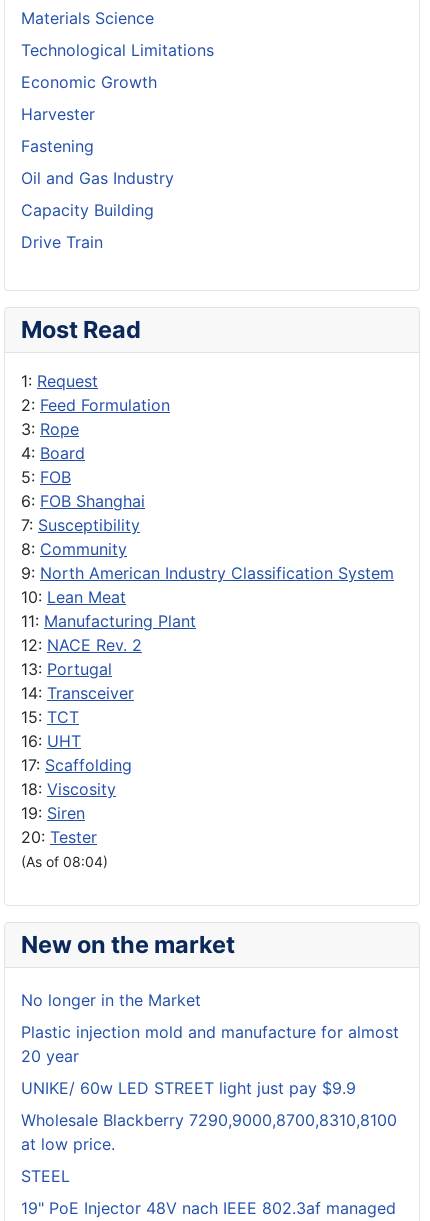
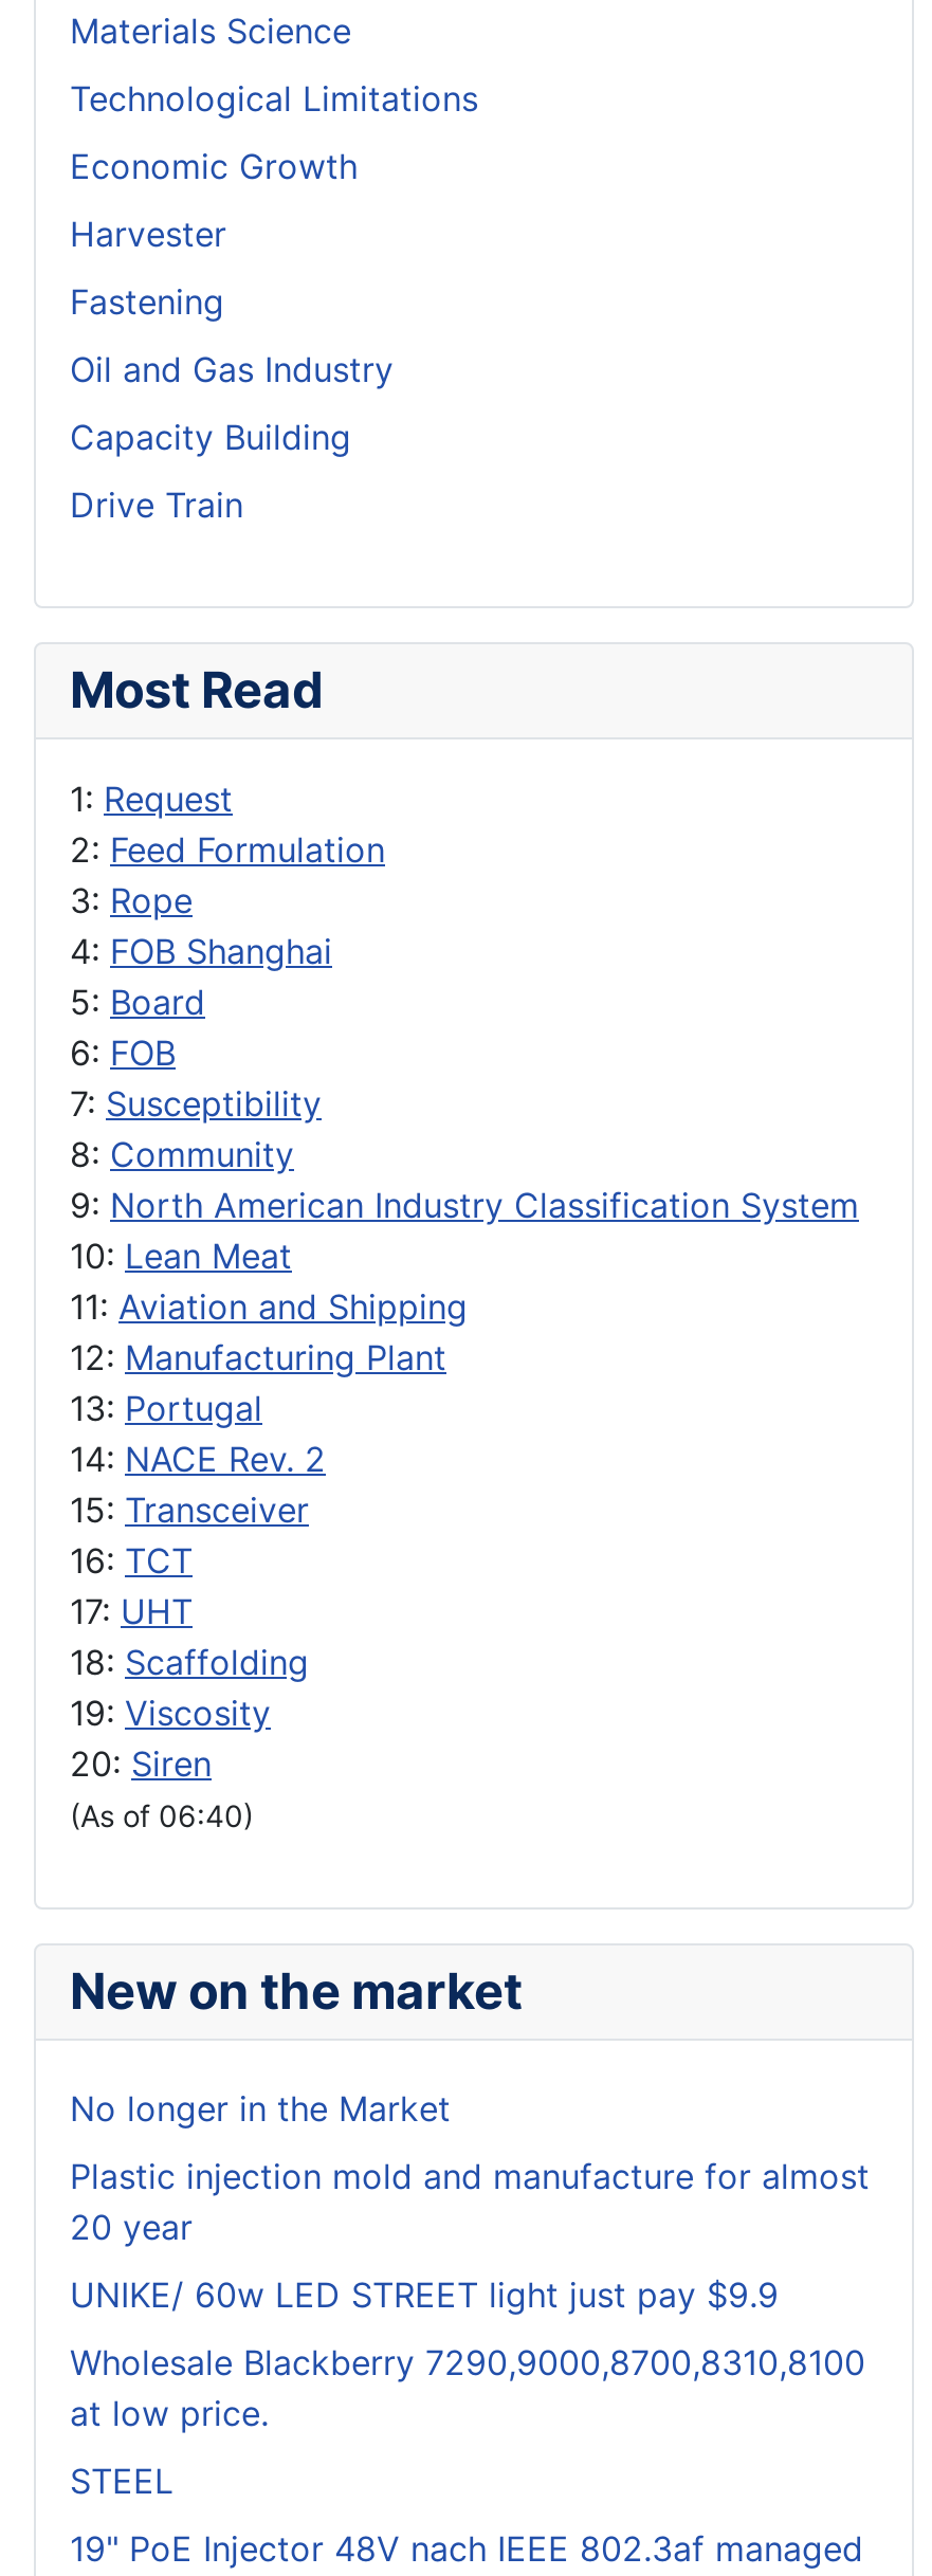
[21,443,145,511] 4: Board | 5: FOB | 6: FOB Shanghai -> [70,930,332,1074] 4: FOB Shanghai | 5: Board | 6: FOB
[21,611,196,655] 11: Manufacturing Plant | 12: NACE Rev. 2 -> [70,1286,468,1379] 11: Aviation and Shipping | 12: Manufacturing Plant
[21,683,134,870] 14: Transceiver | 15: TCT | 16: UHT | 17: Scaffolding | 18: Viscosity | 19: Siren | 20: Tester | (As of 08:04) -> [70,1438,326,1834] 14: NACE Rev. 2 | 15: Transceiver | 16: TCT | 17: UHT | 18: Scaffolding | 19: Viscosity | 20: Siren | (As of 06:40)

